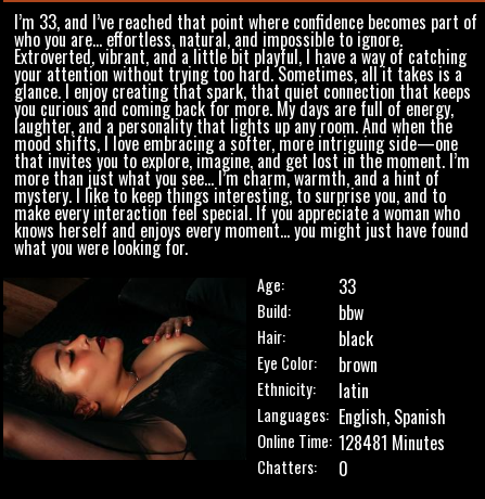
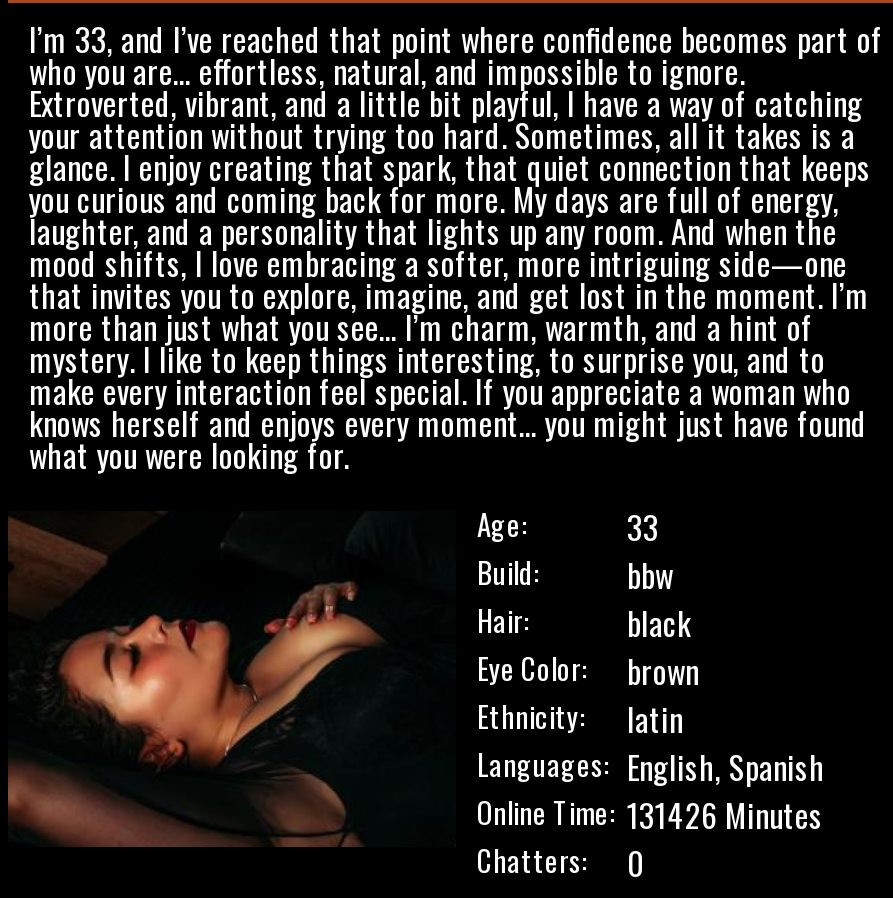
[258,429,445,455] Online Time: 128481 Minutes -> [477,791,823,839] Online Time: 131426 Minutes

